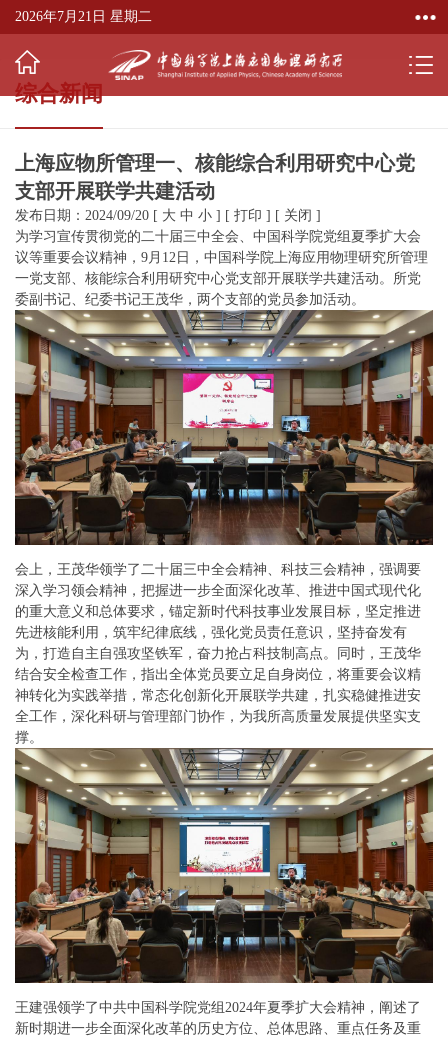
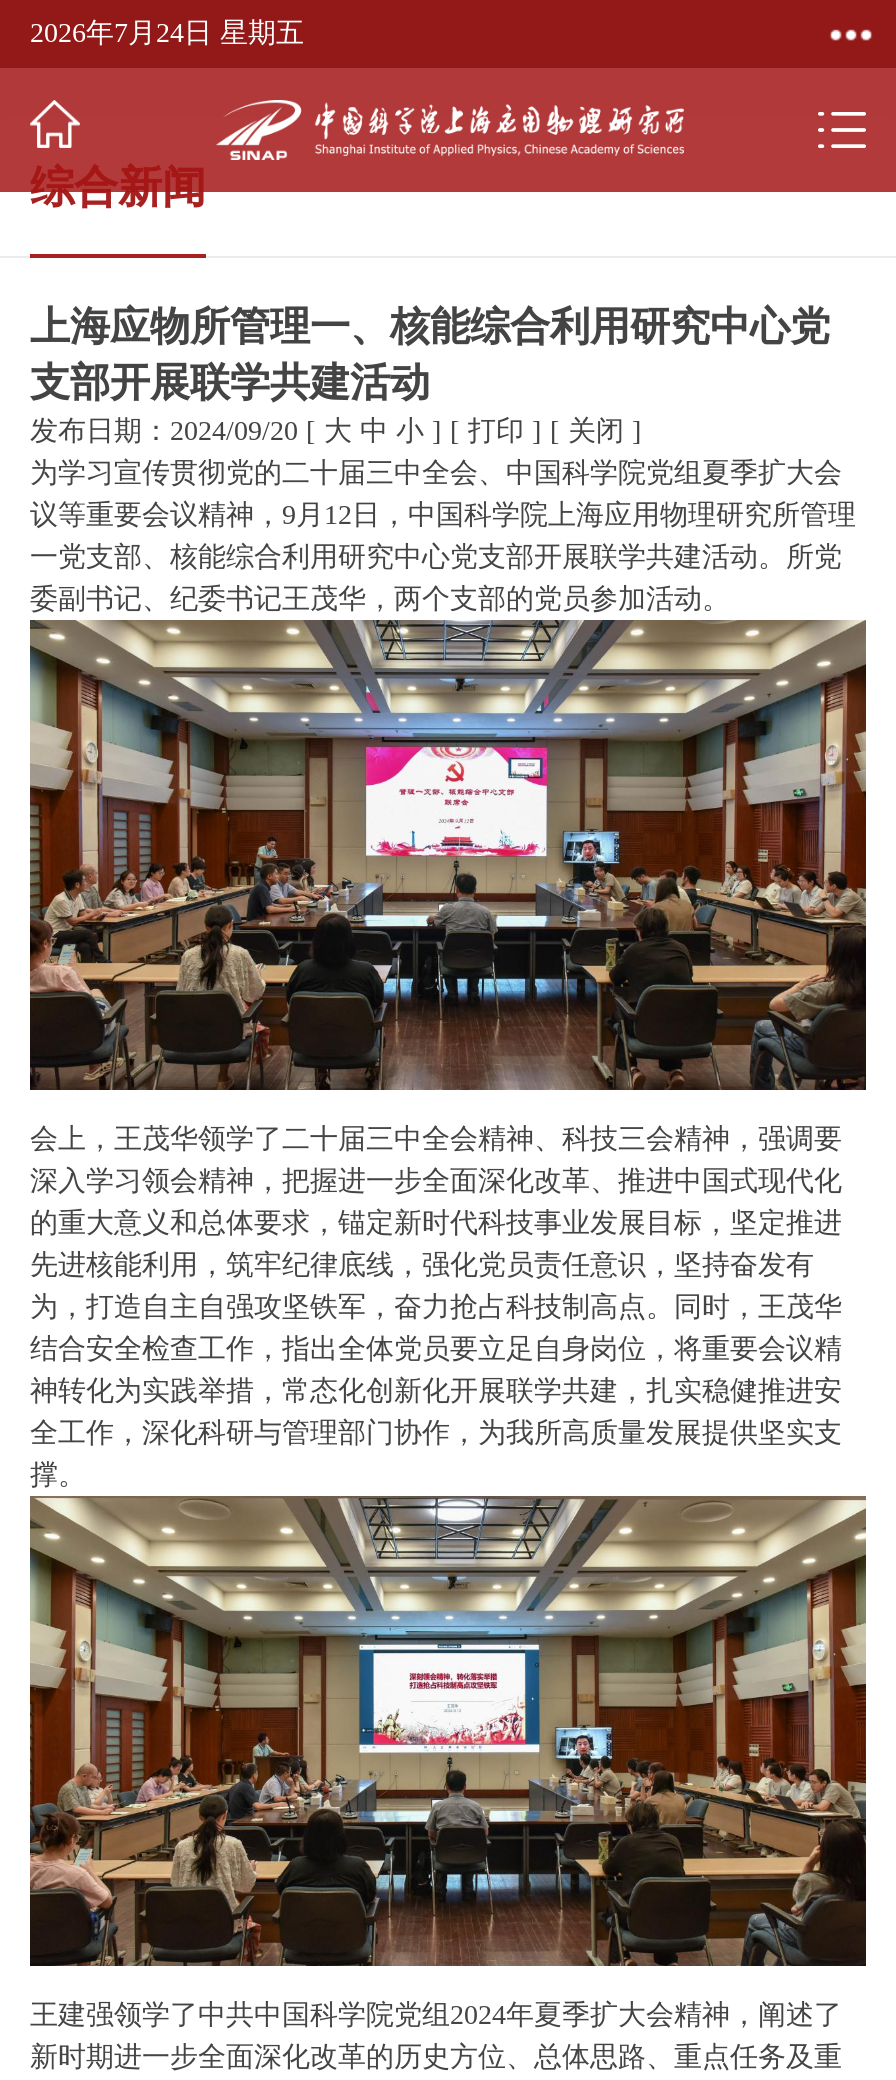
[15,9,152,24] 2026年7月21日 星期二 -> [30,18,304,48] 2026年7月24日 星期五

